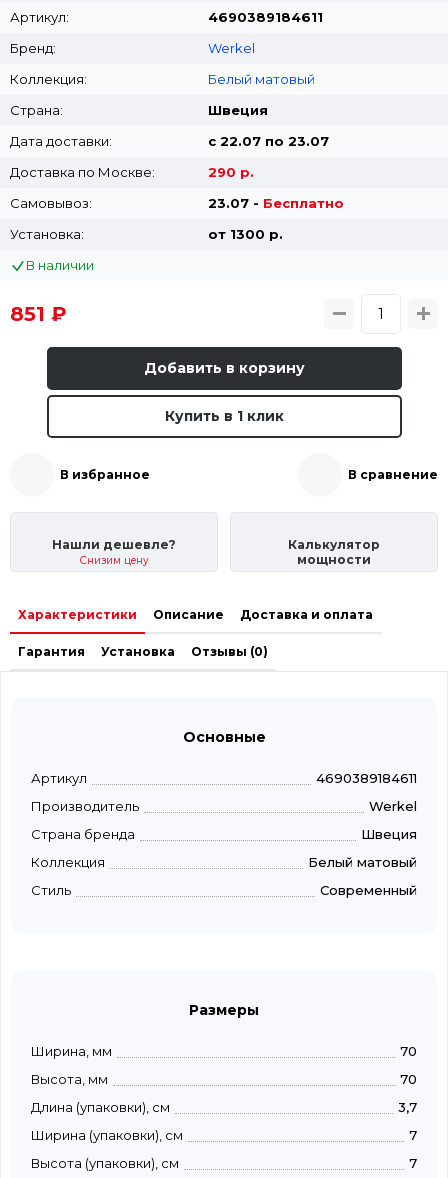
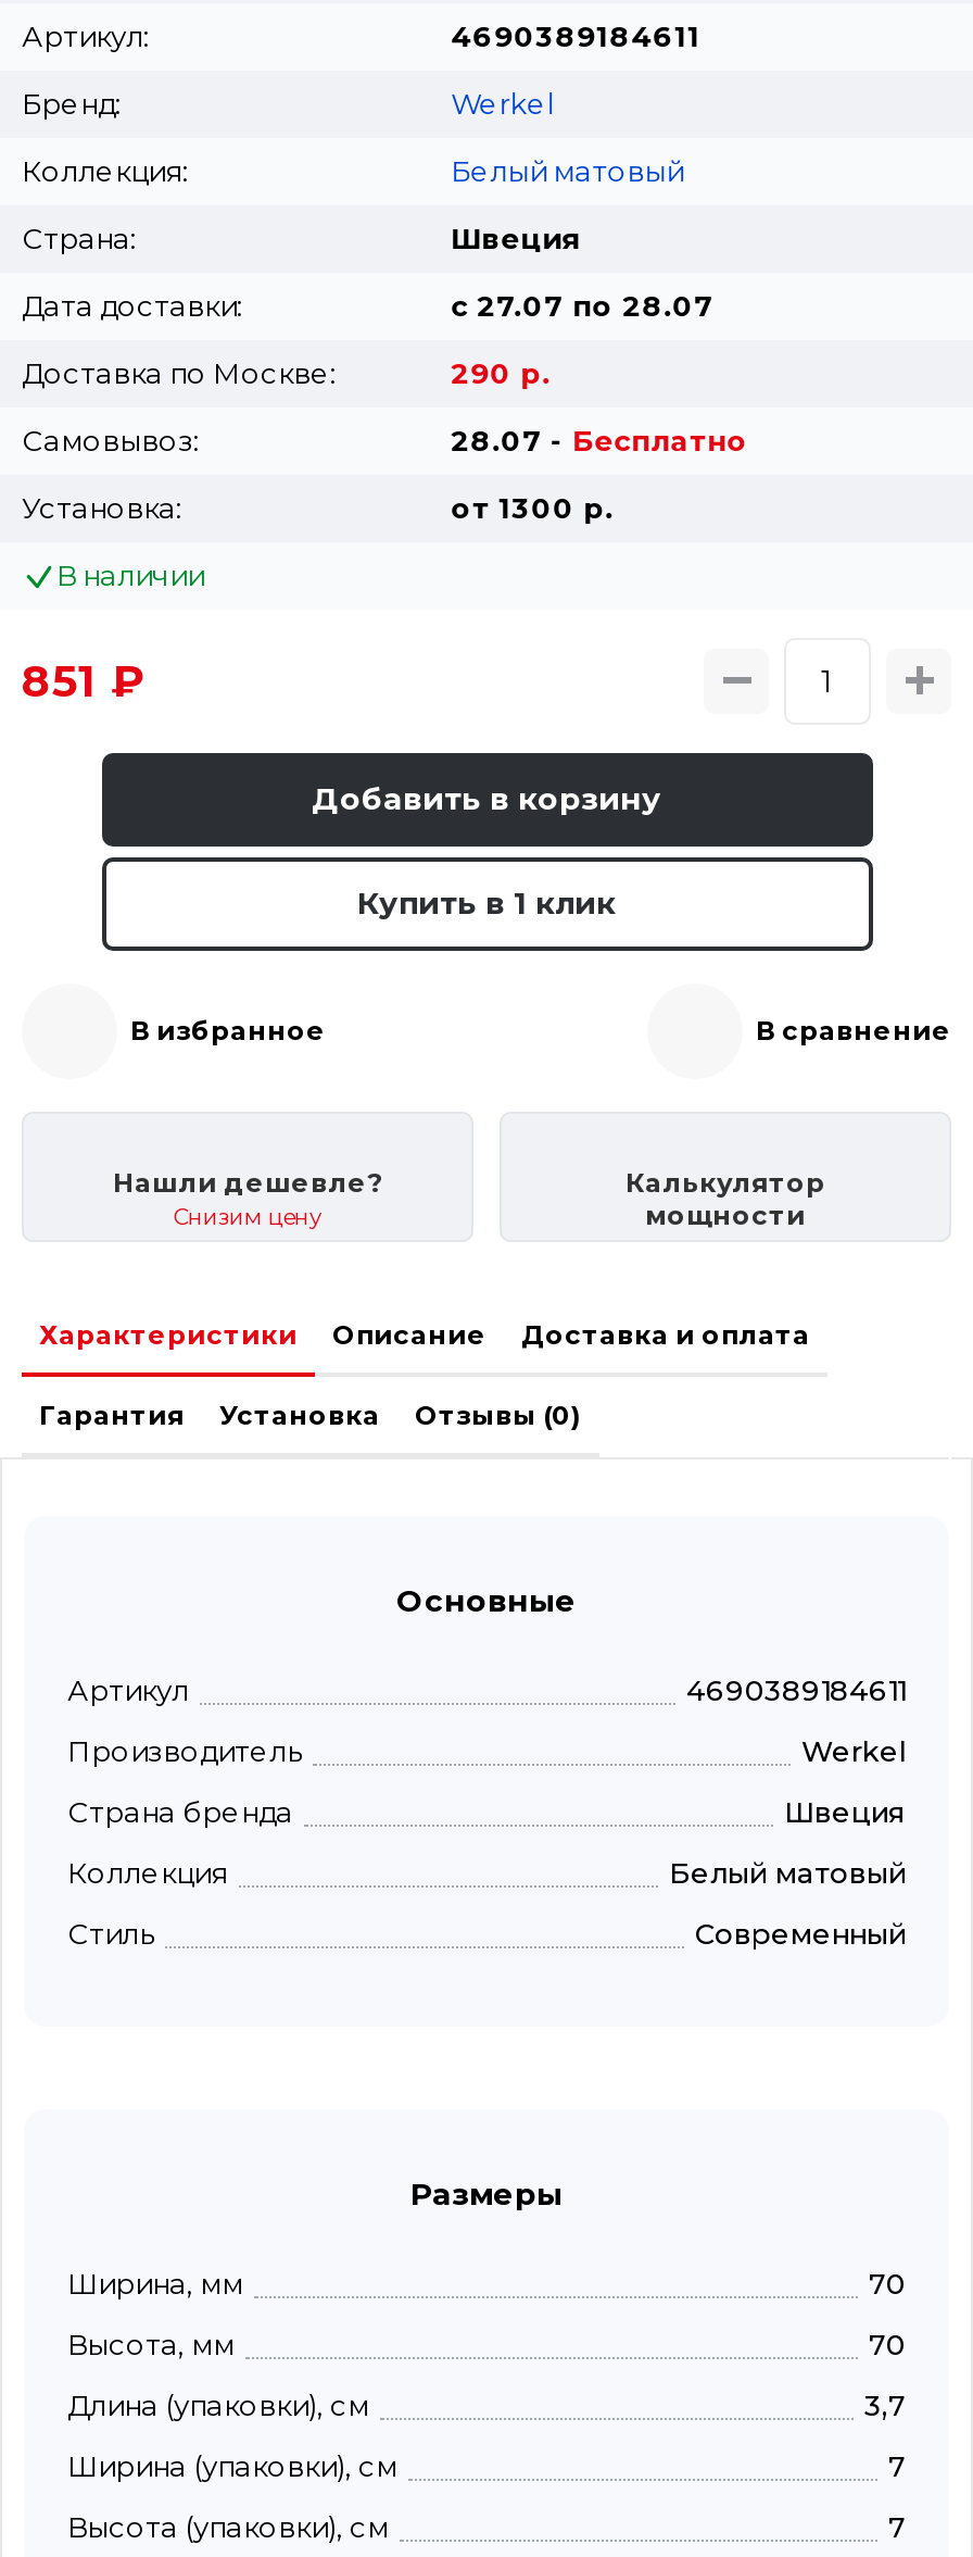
[208,133,329,149] с 22.07 по 23.07 -> [451,287,714,322] с 27.07 по 28.07
[208,195,344,211] 23.07 - Бесплатно -> [451,422,748,457] 28.07 - Бесплатно

